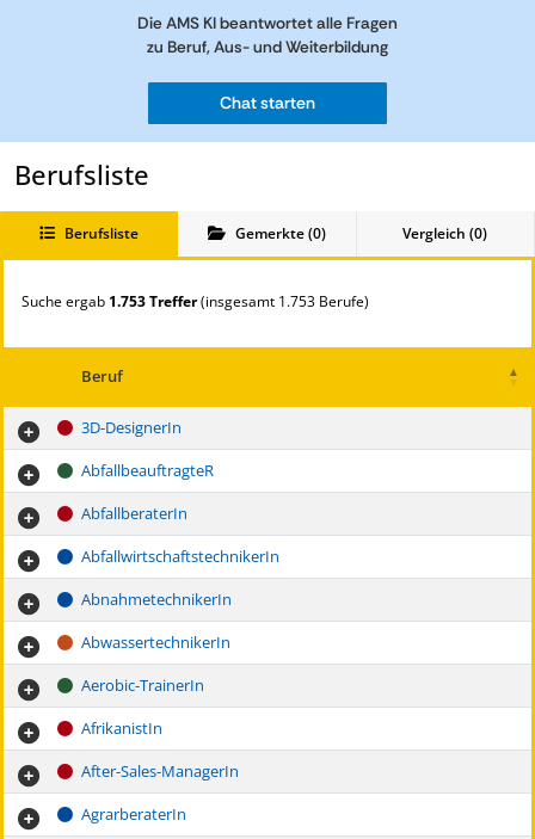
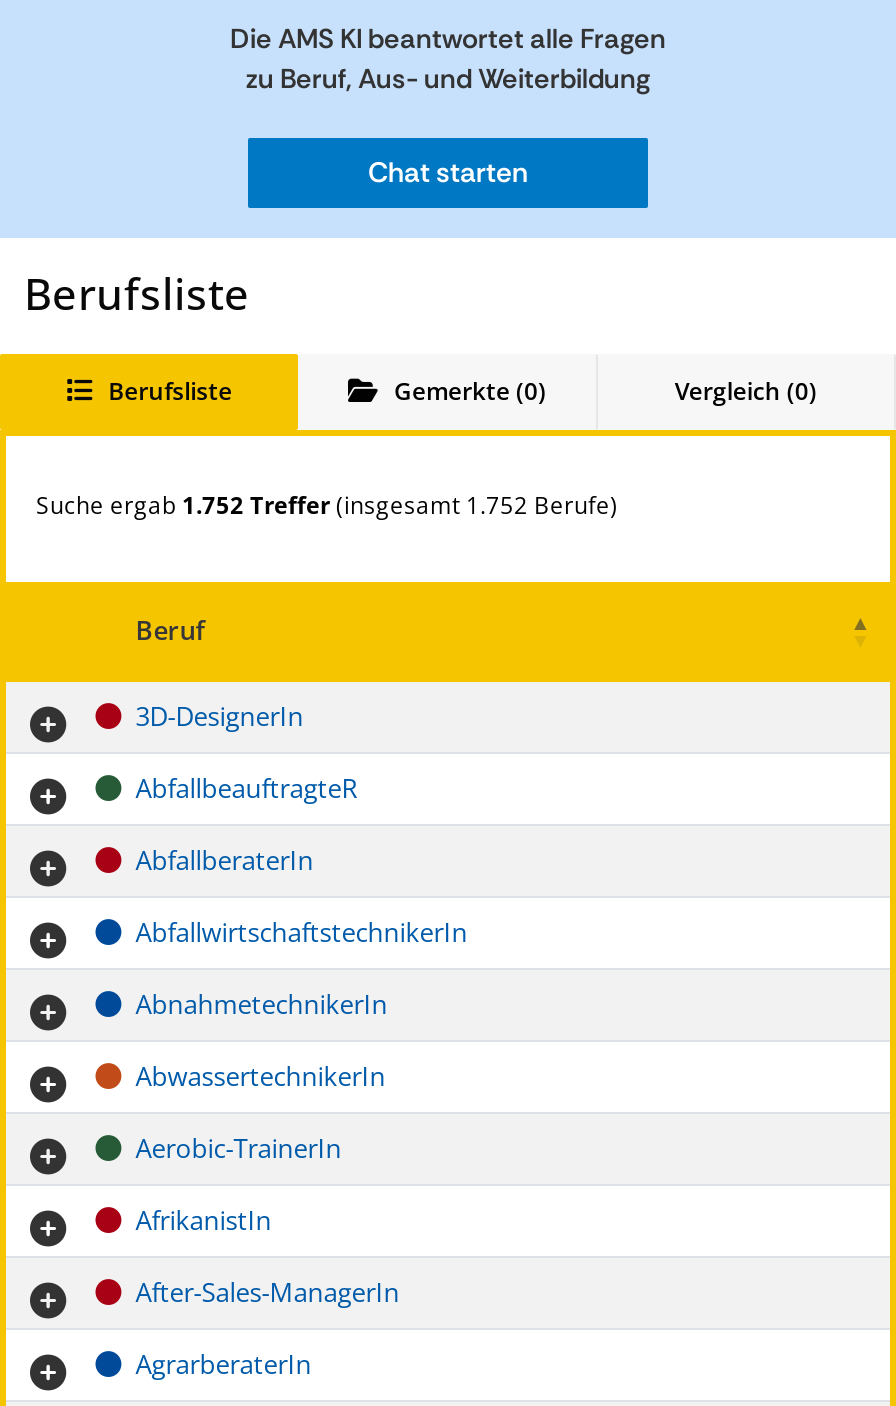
[21,292,369,310] Suche ergab 1.753 Treffer (insgesamt 1.753 Berufe) -> [36,490,618,520] Suche ergab 1.752 Treffer (insgesamt 1.752 Berufe)

